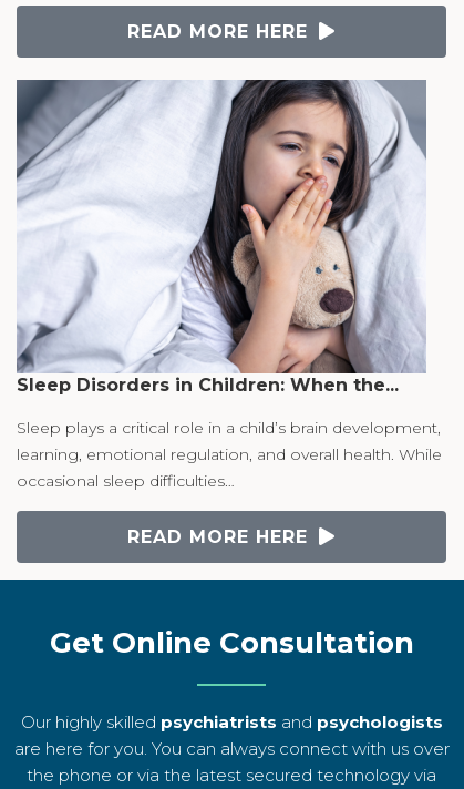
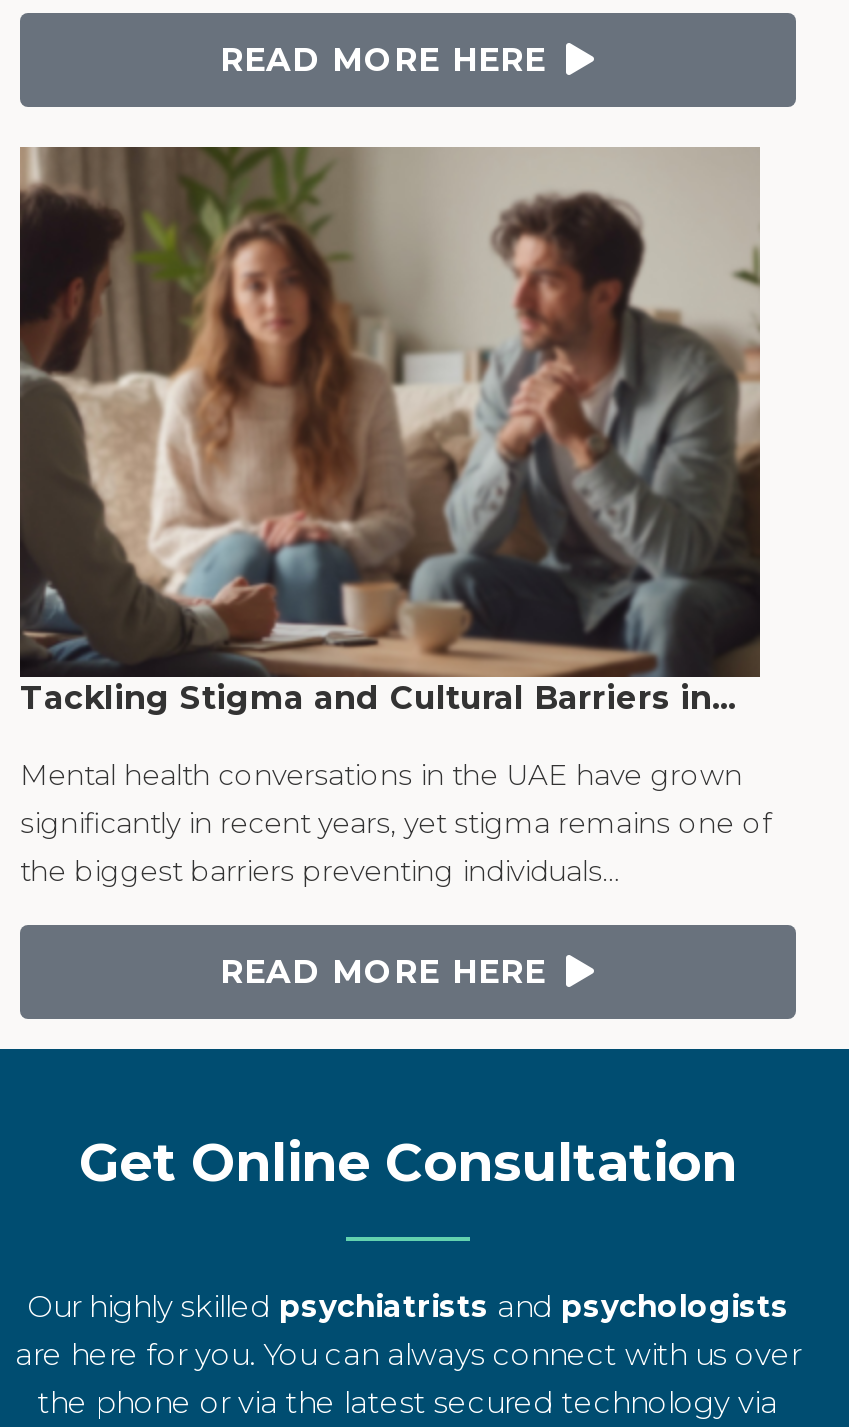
[16,80,426,395] [image] | Sleep Disorders in Children: When the... -> [18,145,762,716] [image] | Tackling Stigma and Cultural Barriers in...
[17,417,442,490] Sleep plays a critical role in a child’s brain development, | learning, emotional regulation, and overall health. While | occasional sleep difficulties… -> [20,756,770,888] Mental health conversations in the UAE have grown | significantly in recent years, yet stigma remains one of | the biggest barriers preventing individuals…

